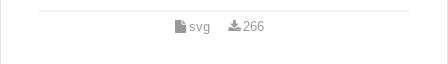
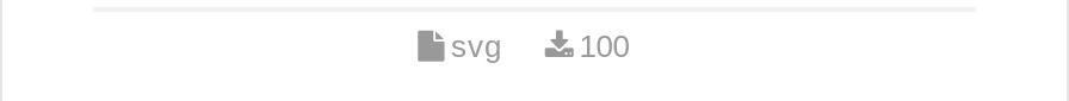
[243,19,264,34] 266 -> [579,28,629,63] 100

